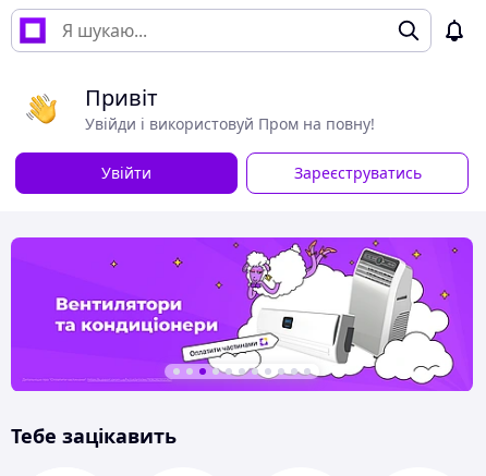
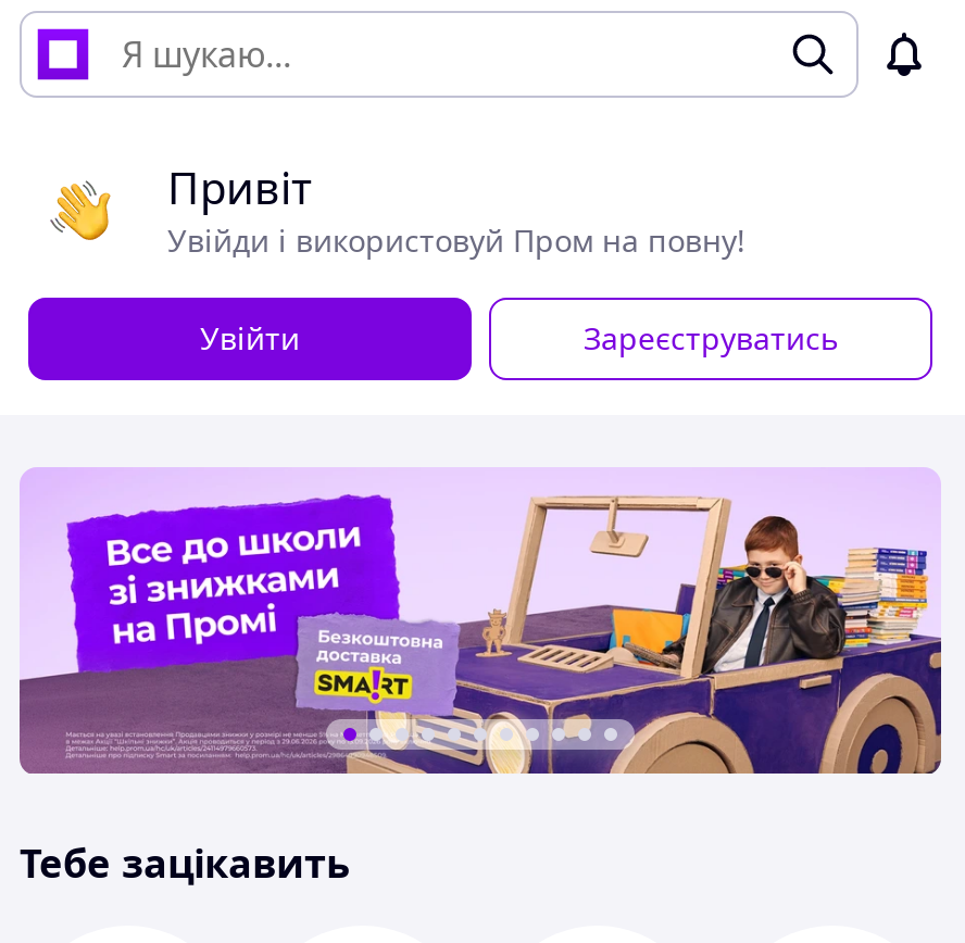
[10,236,474,392] [image] -> [17,467,943,776] [image]

